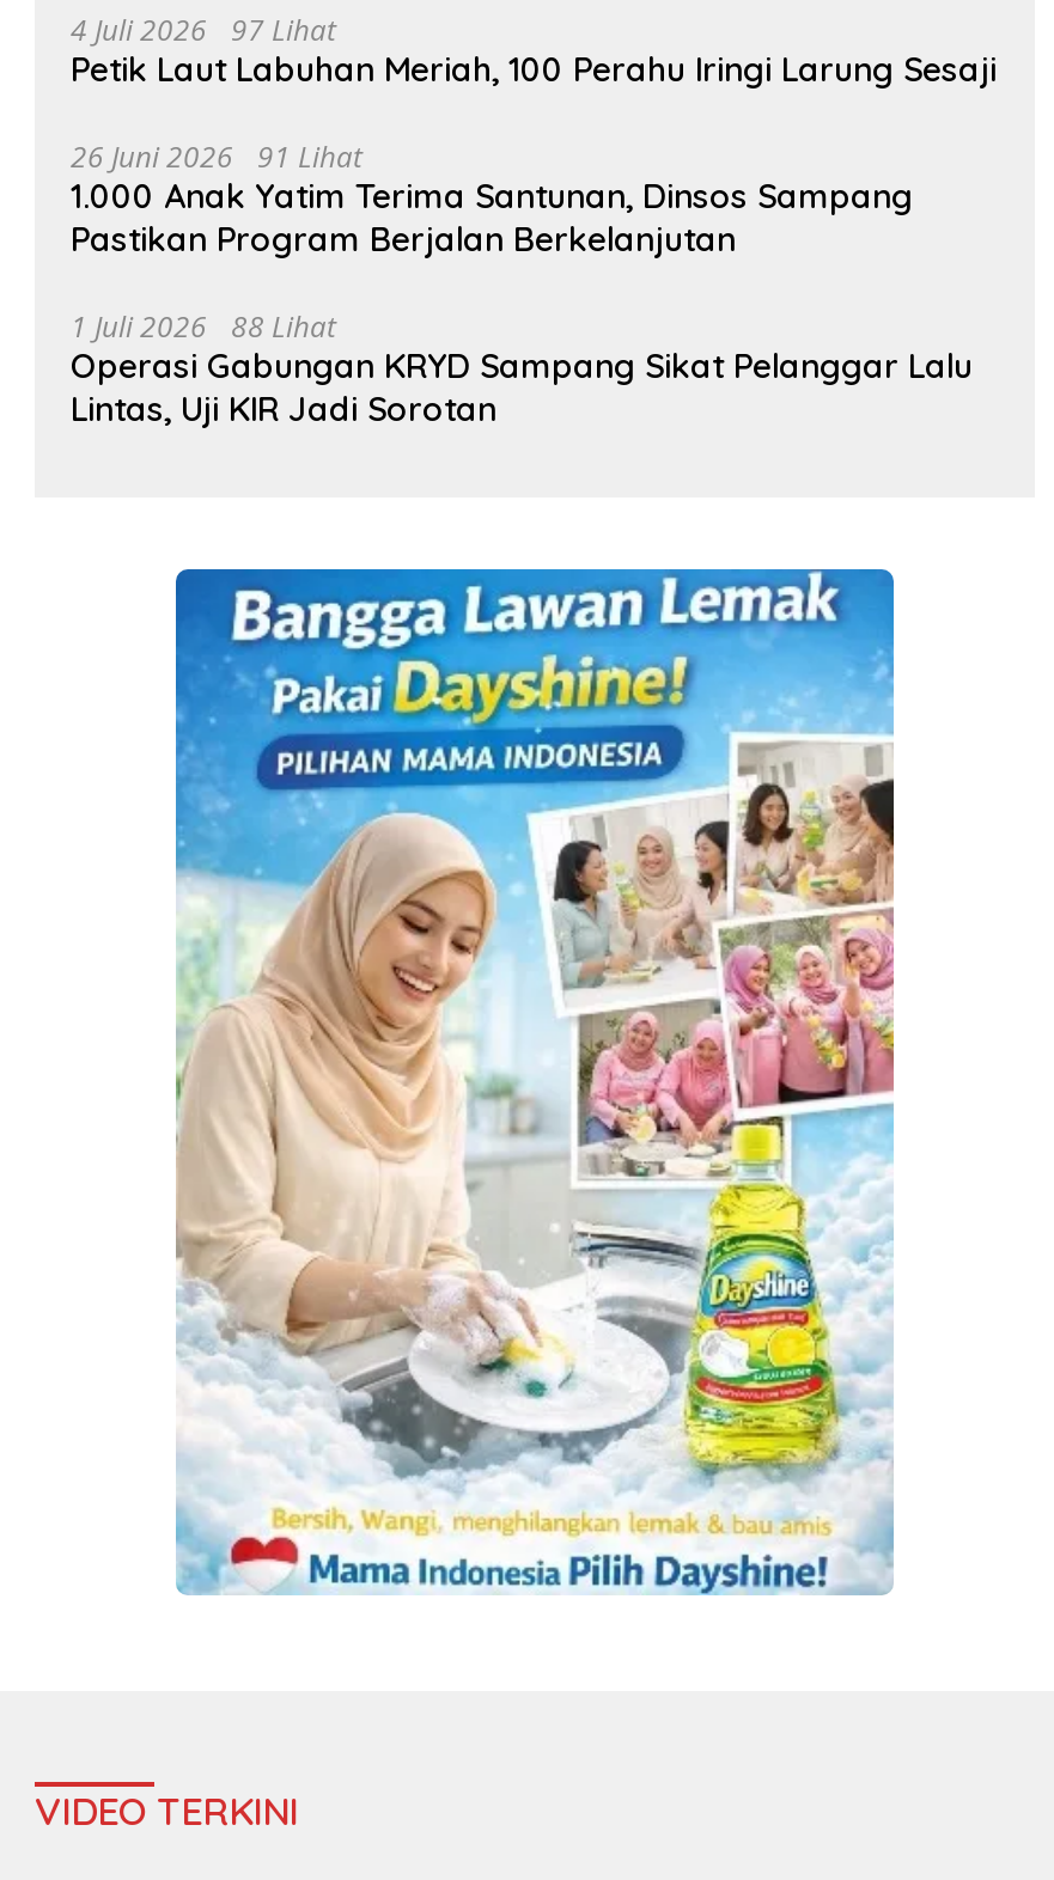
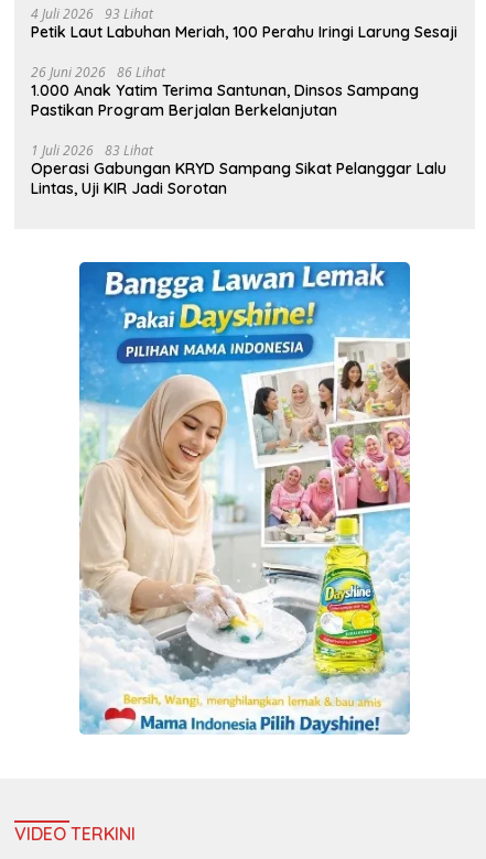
[71,10,336,51] 4 Juli 2026 97 Lihat -> [31,5,153,23] 4 Juli 2026 93 Lihat
[71,137,362,178] 26 Juni 2026 91 Lihat -> [31,63,165,82] 26 Juni 2026 86 Lihat
[71,307,336,348] 1 Juli 2026 88 Lihat -> [31,141,153,160] 1 Juli 2026 83 Lihat

